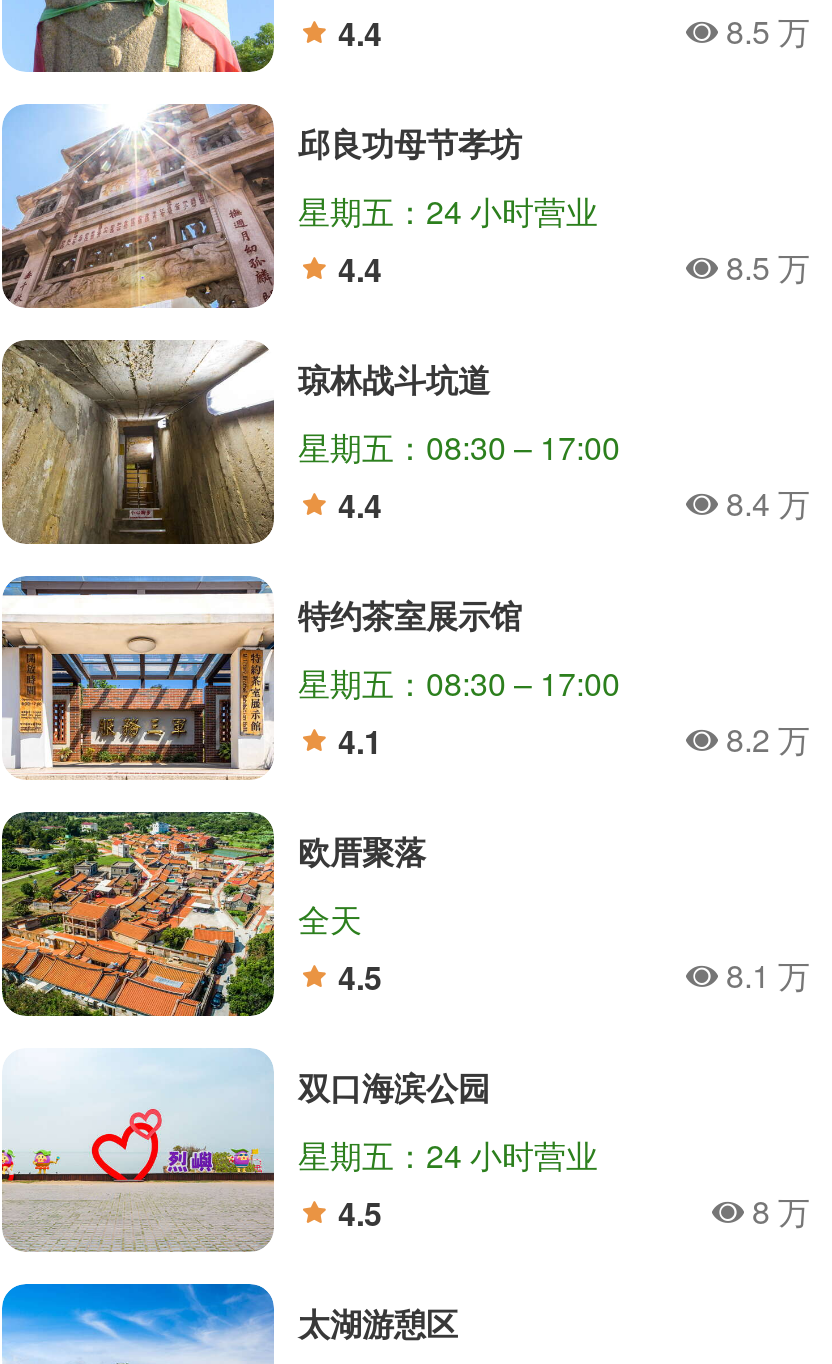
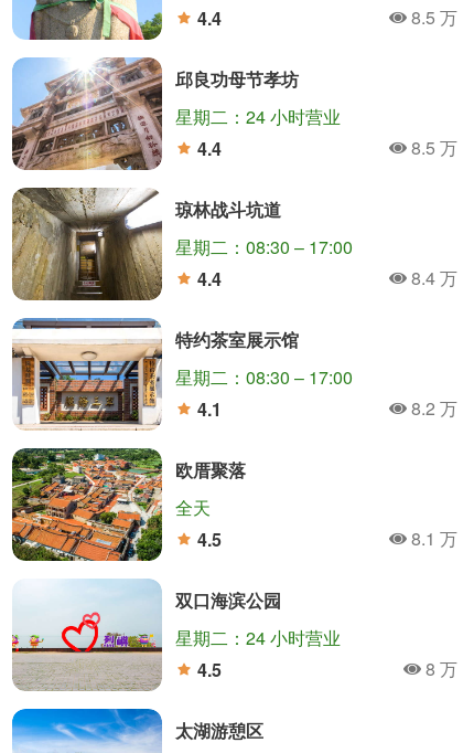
[298,188,598,234] 星期五：24 小时营业 -> [175,104,341,129] 星期二：24 小时营业
[298,424,620,470] 星期五：08:30 – 17:00 -> [175,234,353,259] 星期二：08:30 – 17:00
[298,660,620,706] 星期五：08:30 – 17:00 -> [175,364,353,390] 星期二：08:30 – 17:00
[298,1132,598,1178] 星期五：24 小时营业 -> [175,625,341,650] 星期二：24 小时营业

